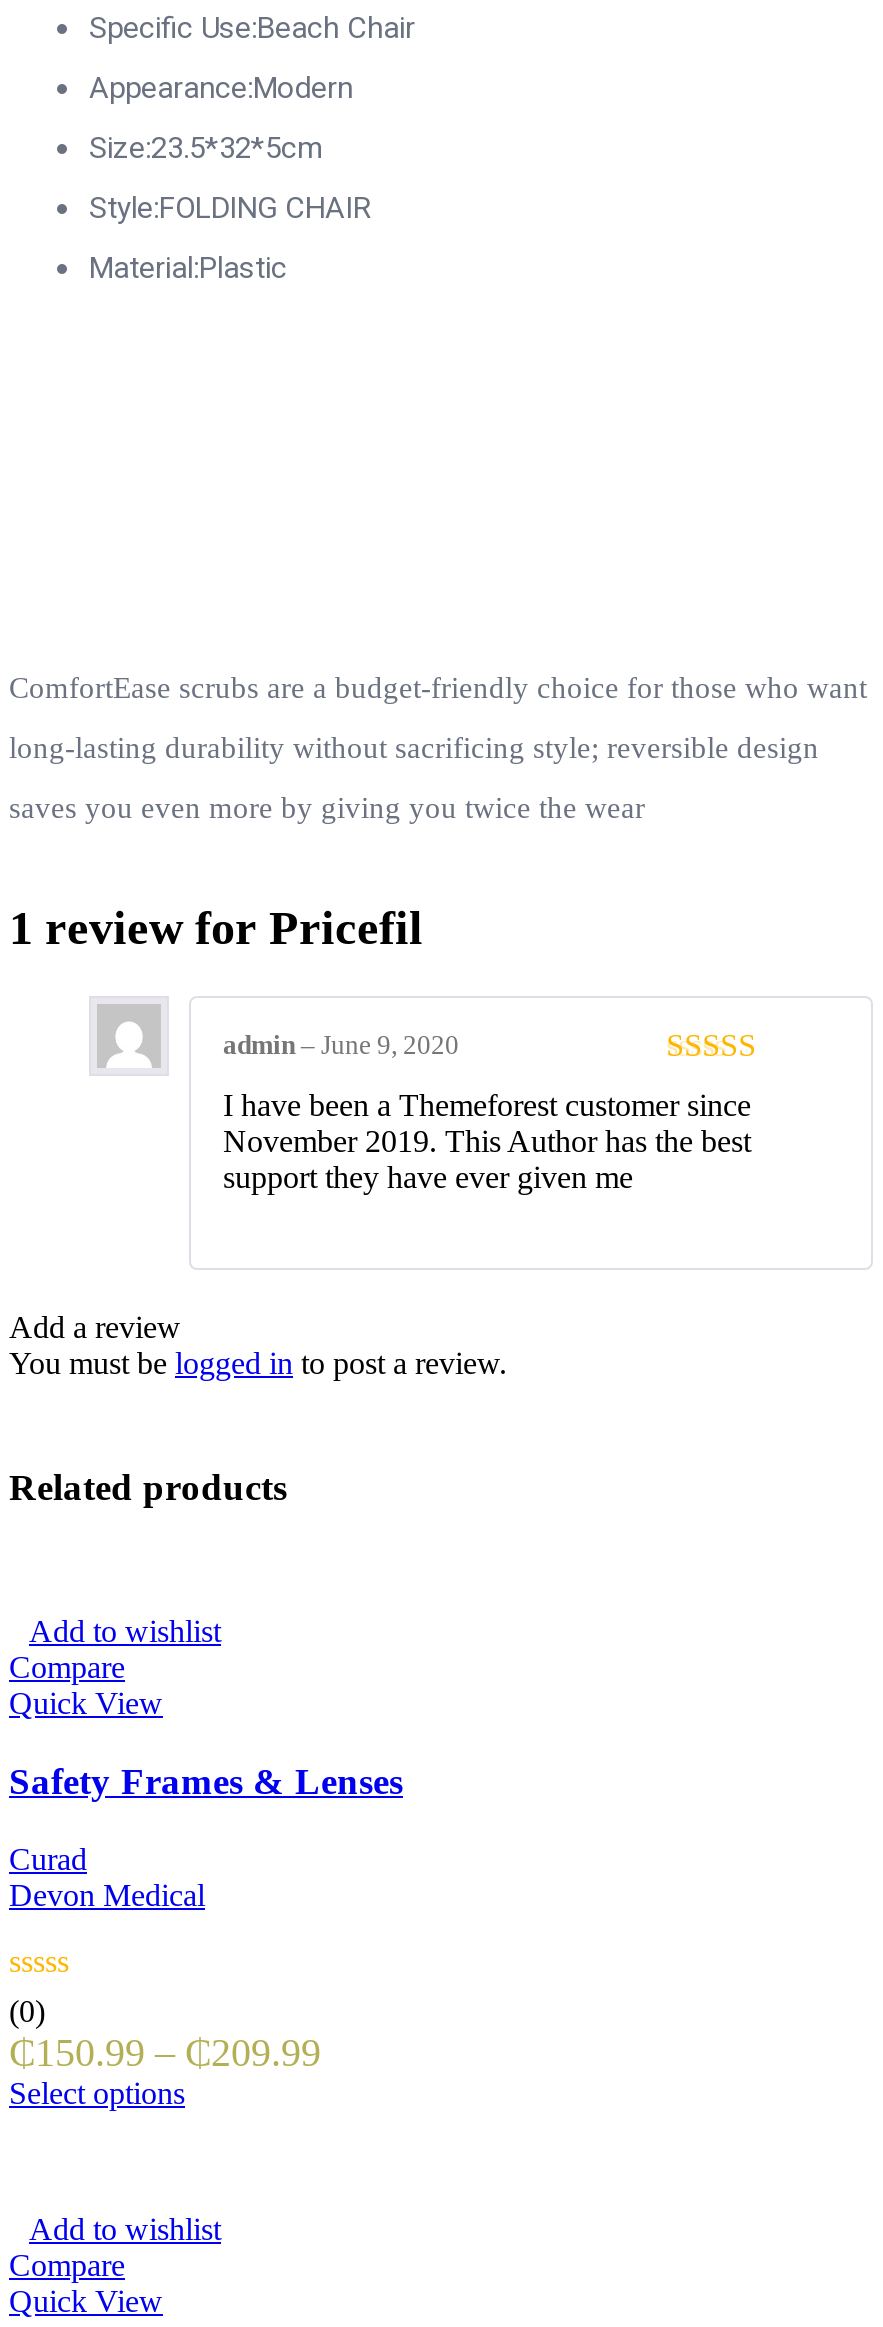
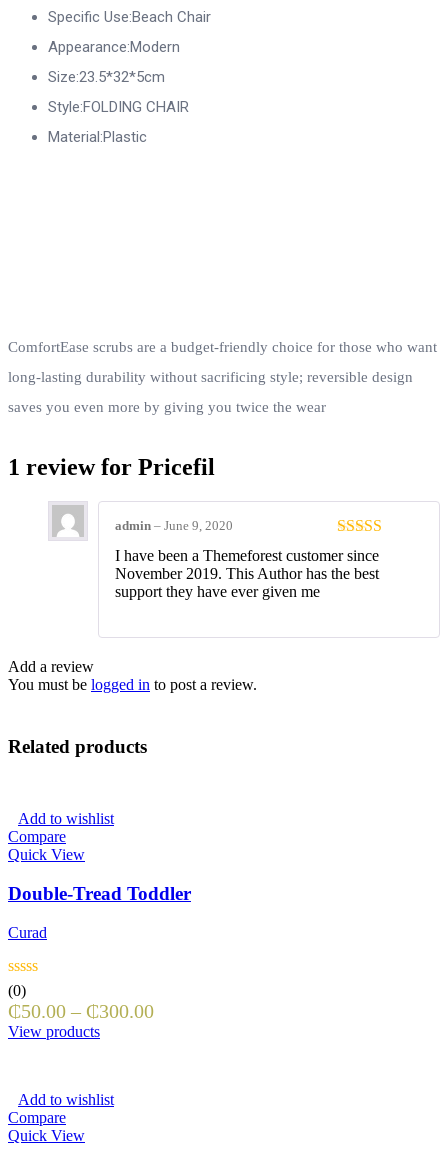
[9,1760,403,1802] Safety Frames & Lenses -> [8,883,191,904] Double-Tread Toddler
[9,1878,205,1912] Devon Medical -> none
[9,2030,321,2110] ₵150.99 – ₵209.99 | Select options -> [8,1000,154,1040] ₵50.00 – ₵300.00 | View products

